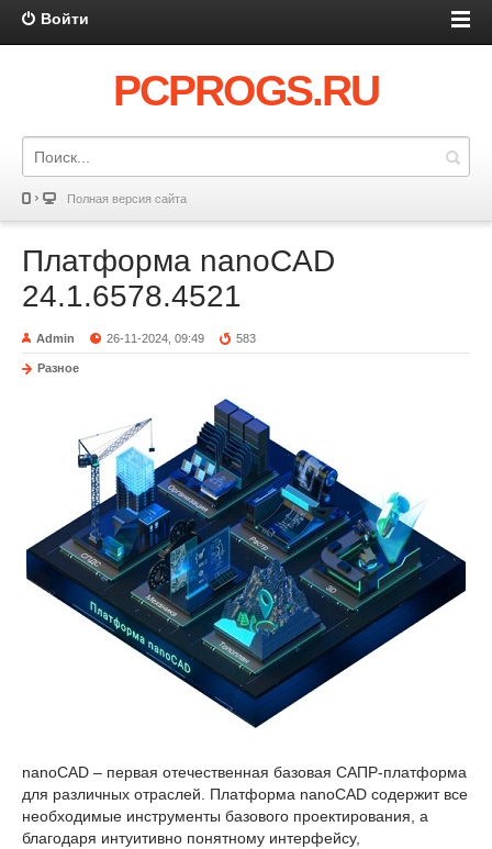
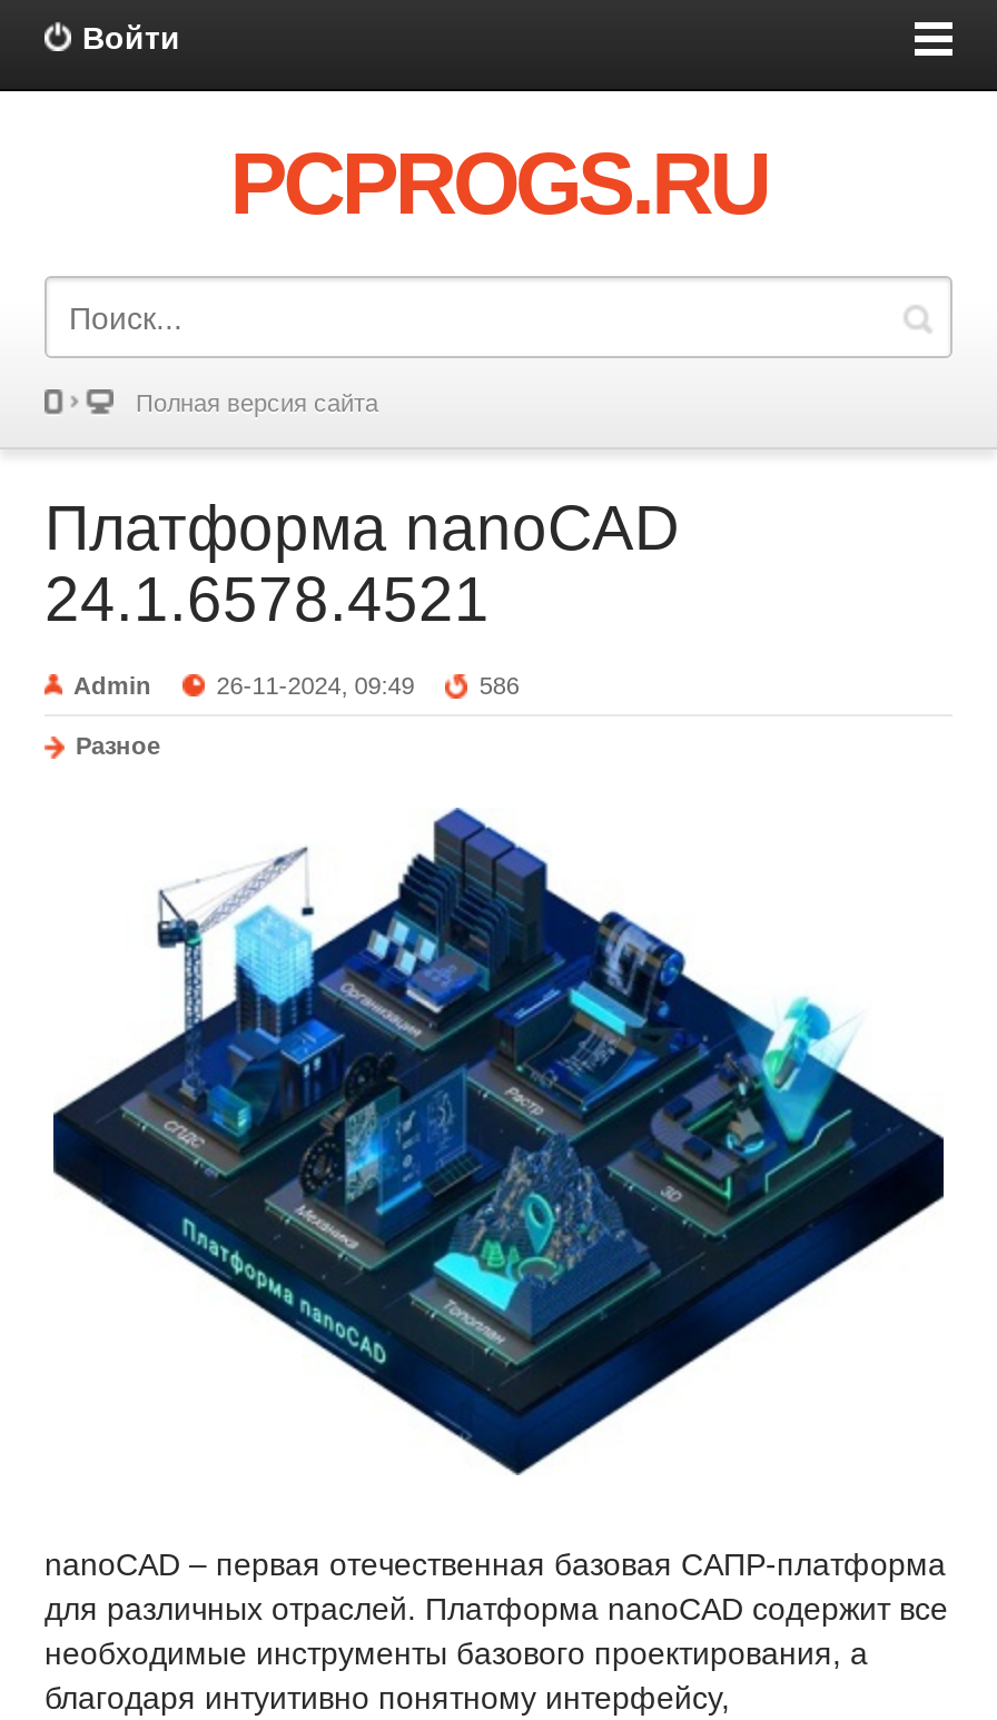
[237,332,256,345] 583 -> [479,672,519,699] 586

